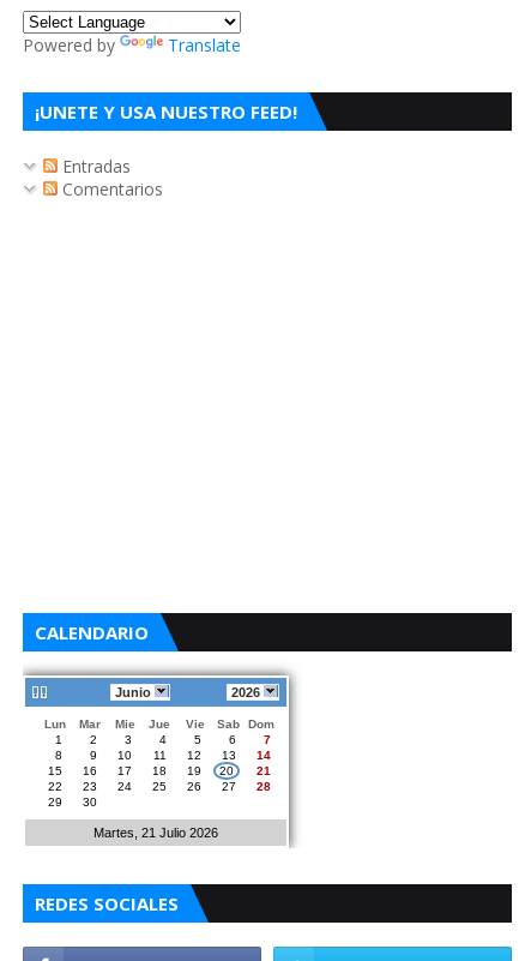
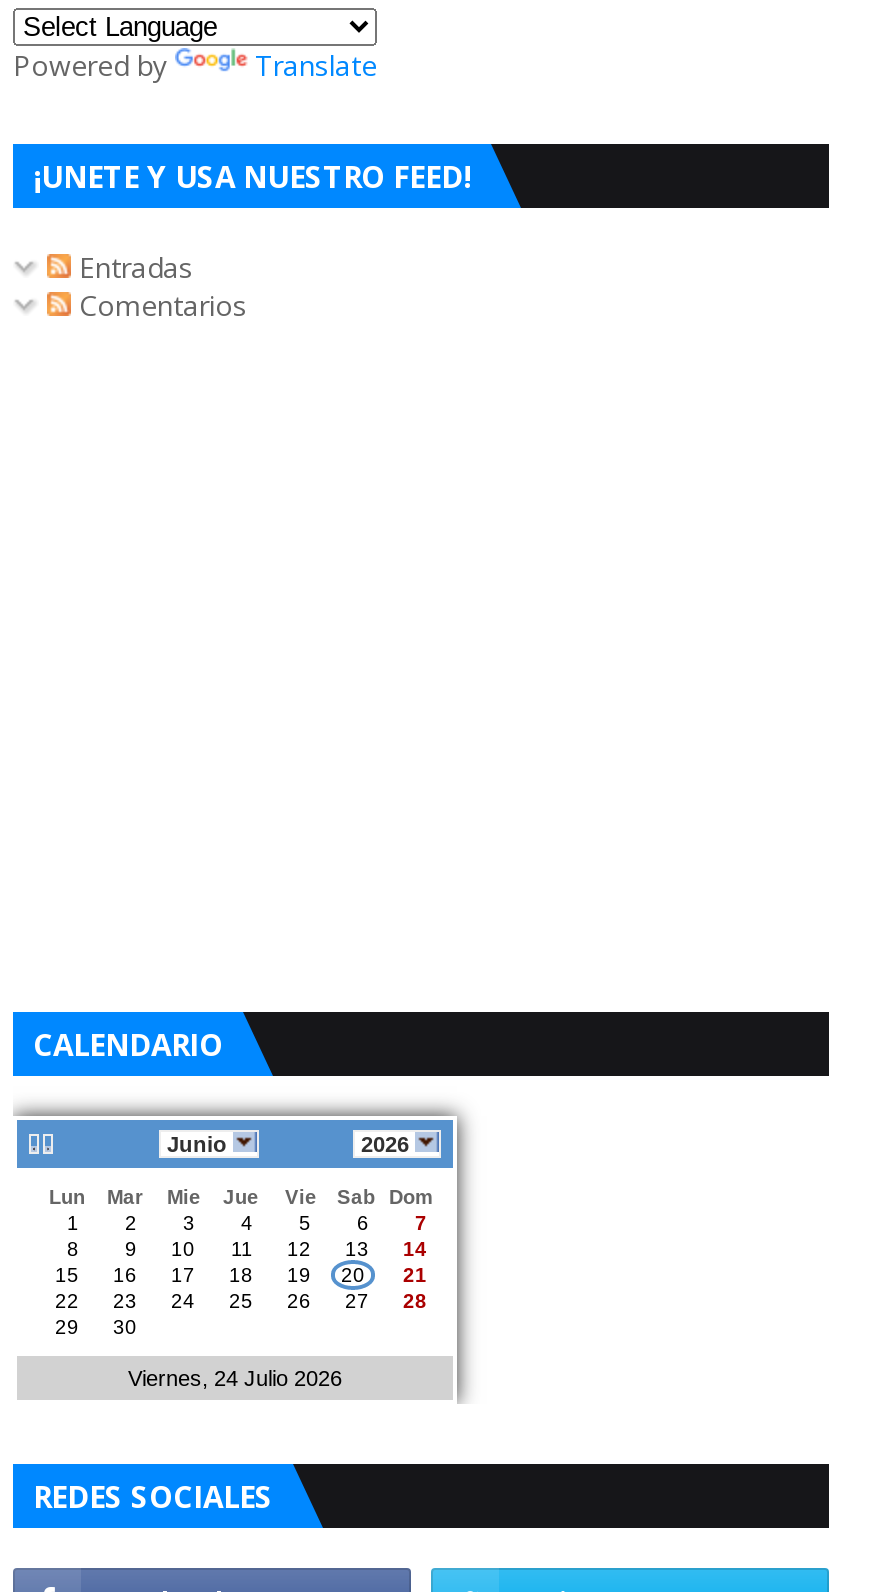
[93,826,218,840] Martes, 21 Julio 2026 -> [128,1367,342,1391] Viernes, 24 Julio 2026

